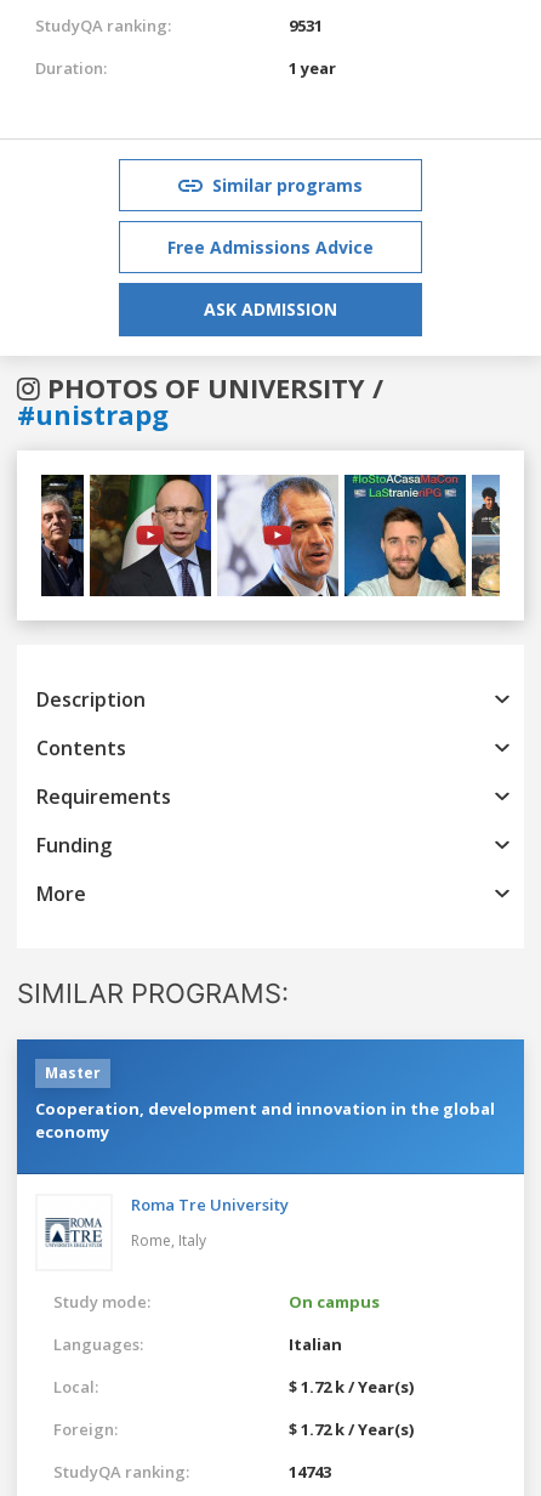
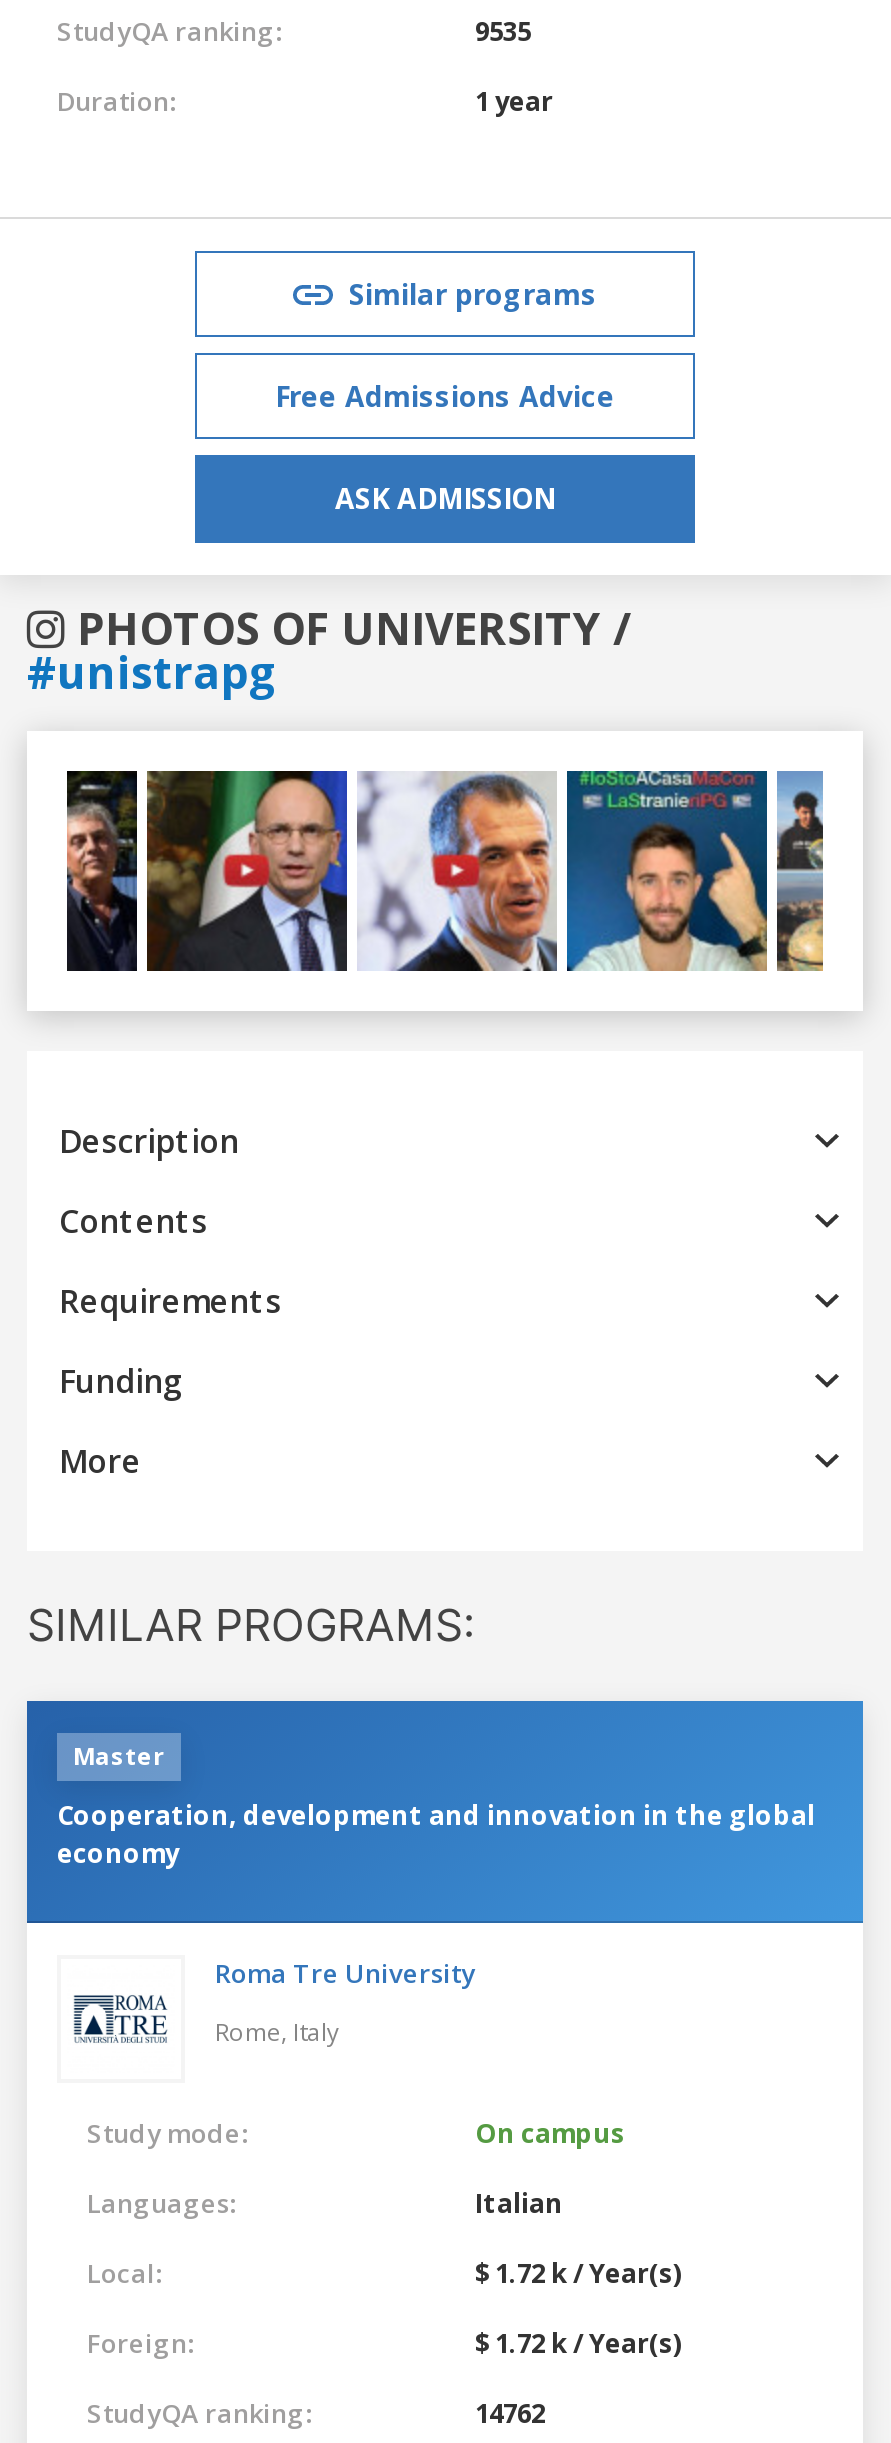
[289,14,323,36] 9531 -> [475,13,531,49] 9535
[289,1461,331,1482] 14743 -> [475,2395,545,2431] 14762

